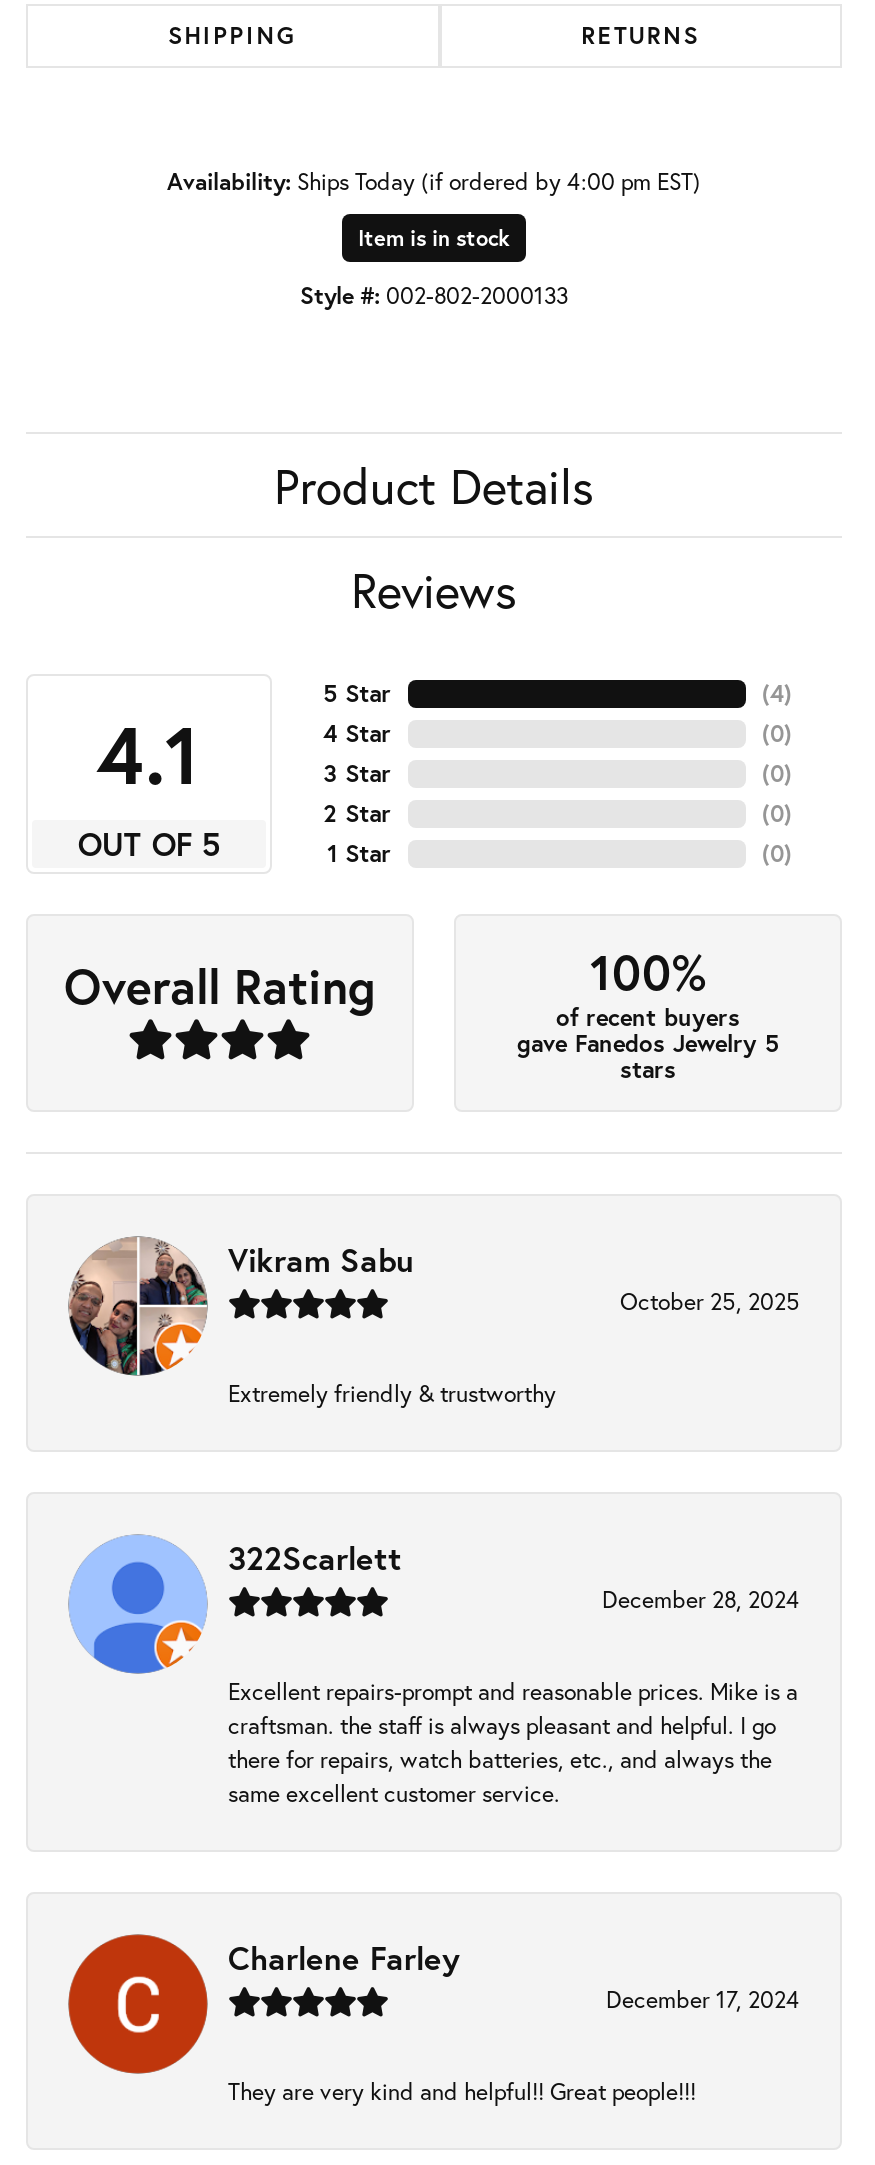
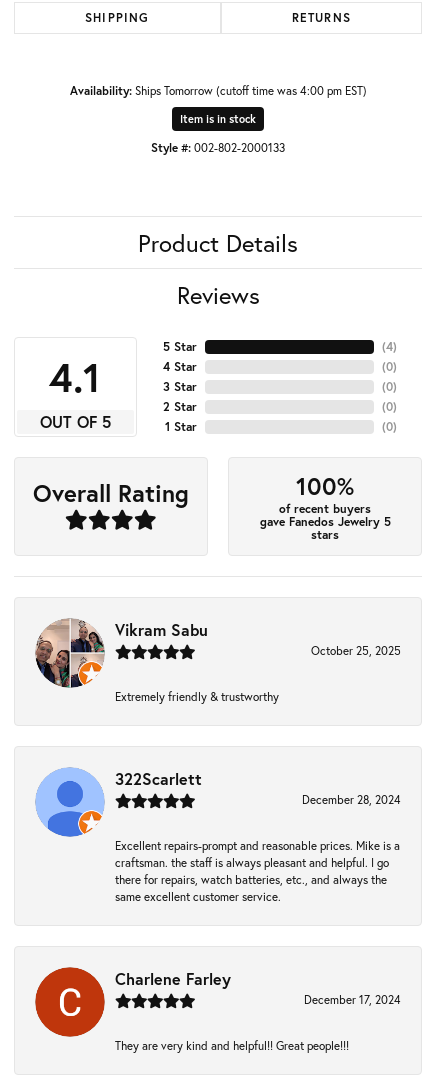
[167,166,701,196] Availability: Ships Today (if ordered by 4:00 pm EST) -> [69,83,366,98] Availability: Ships Tomorrow (cutoff time was 4:00 pm EST)

